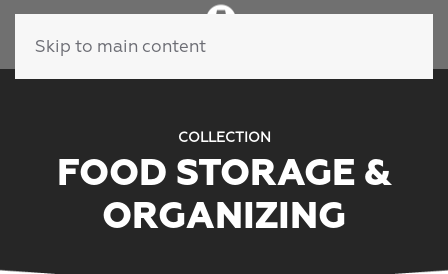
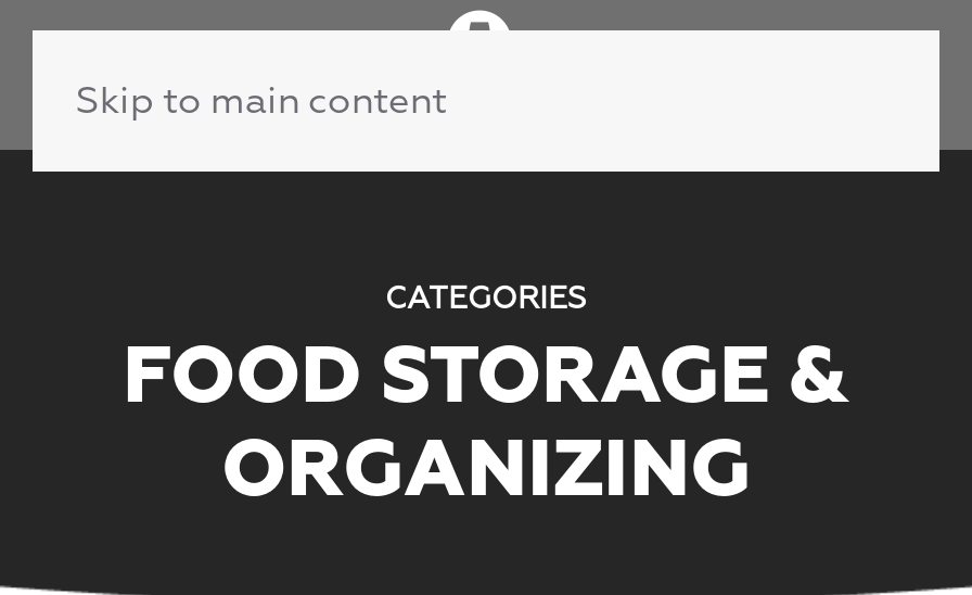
[177,129,270,146] COLLECTION -> [385,280,587,317] CATEGORIES

